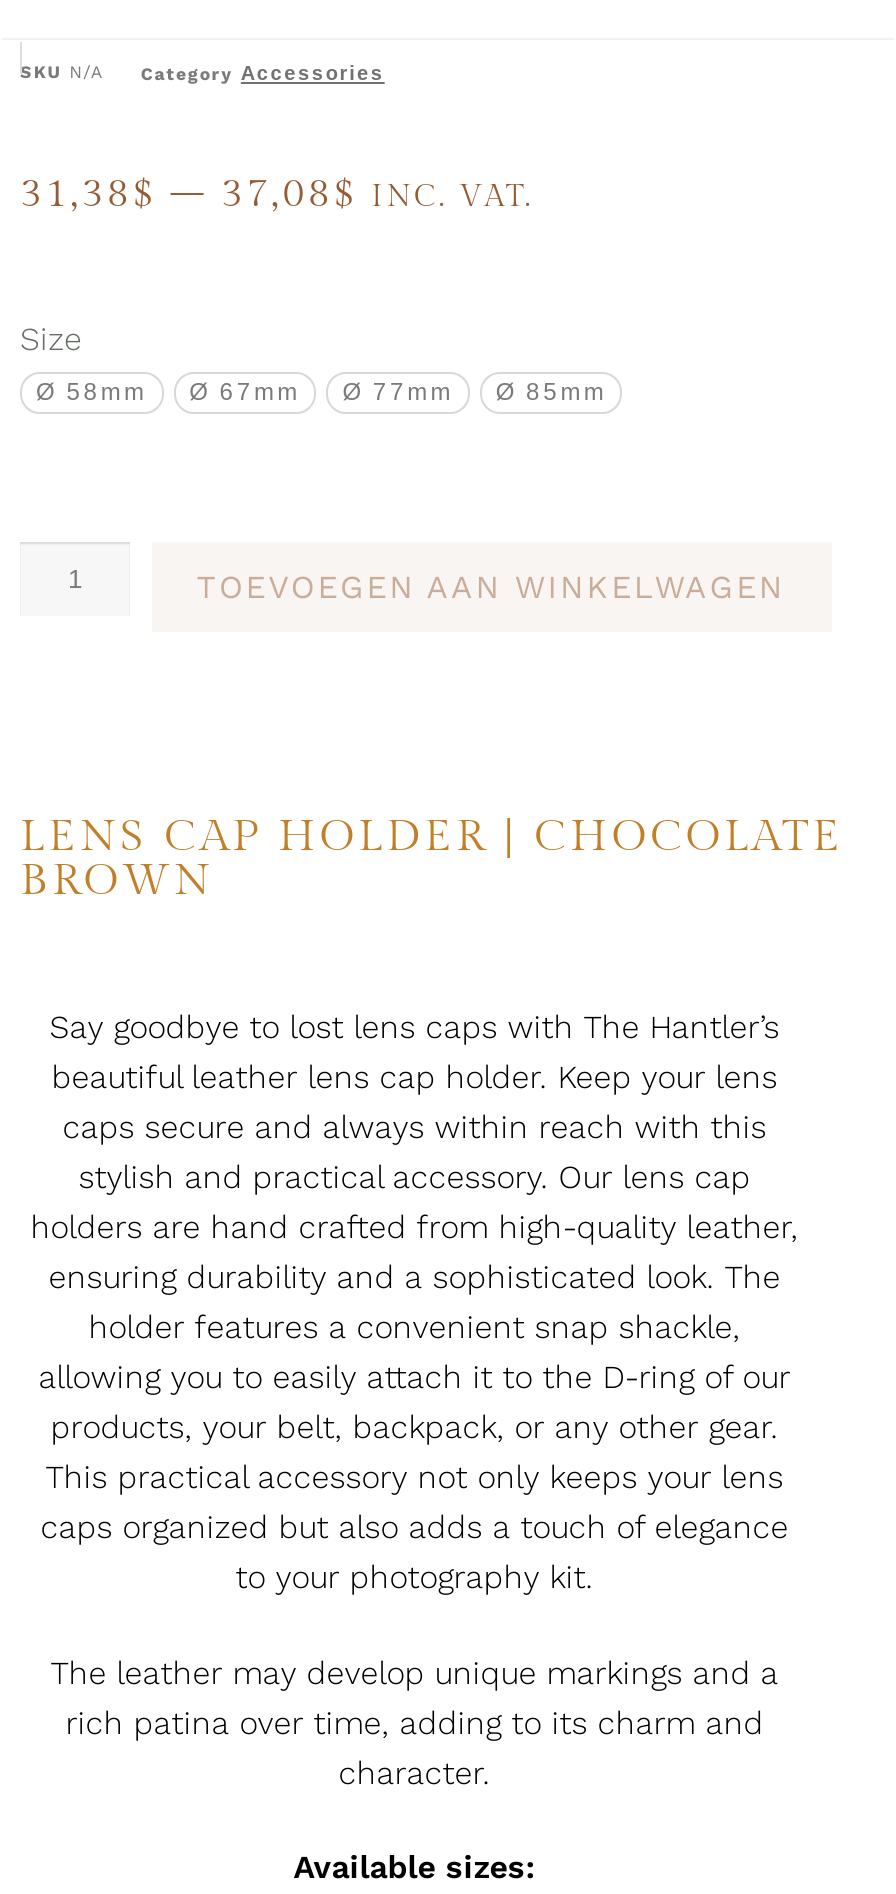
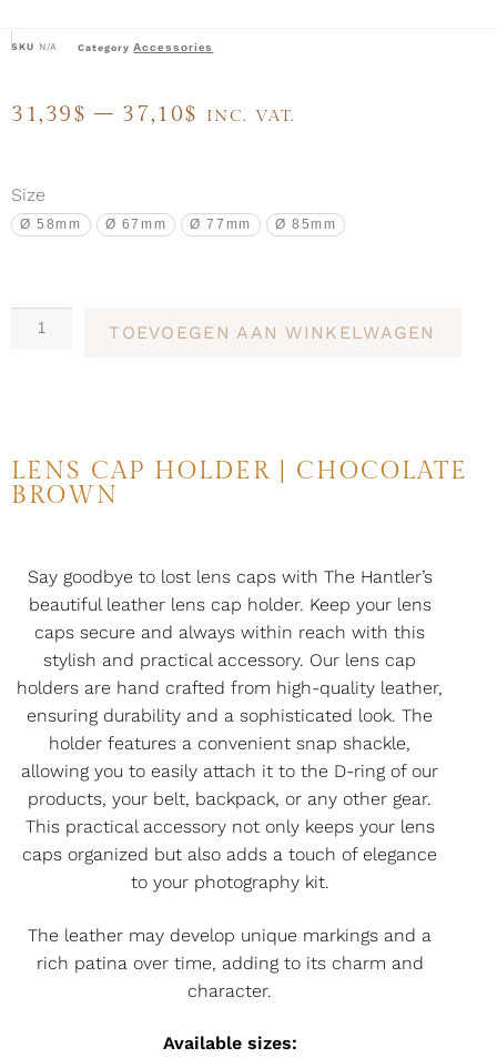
[20,169,534,217] 31,38 $ – 37,08 $ INC. VAT. -> [11,100,296,127] 31,39 $ – 37,10 $ INC. VAT.

